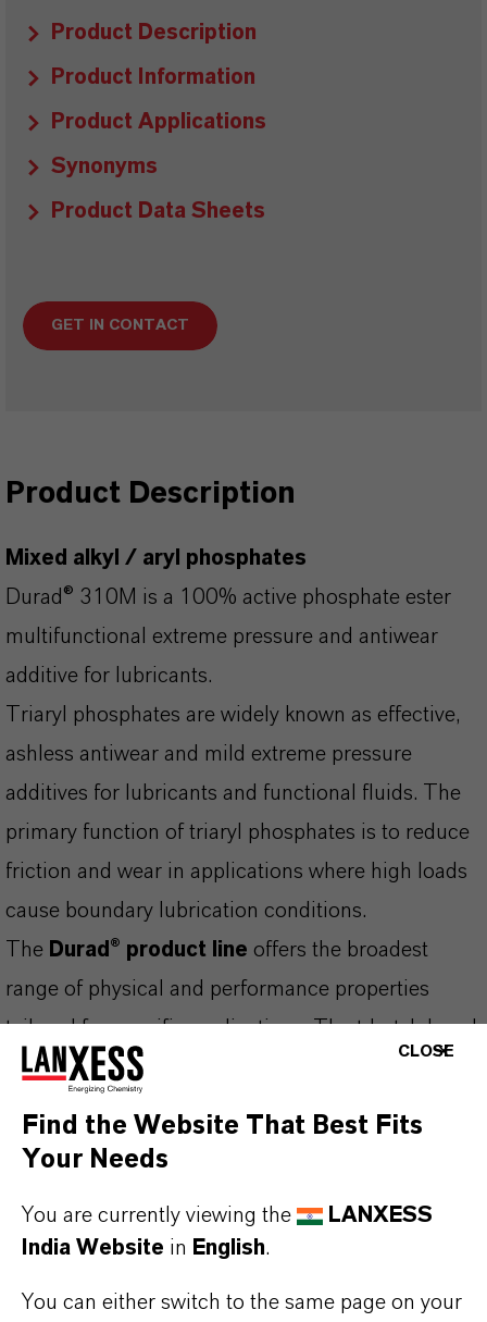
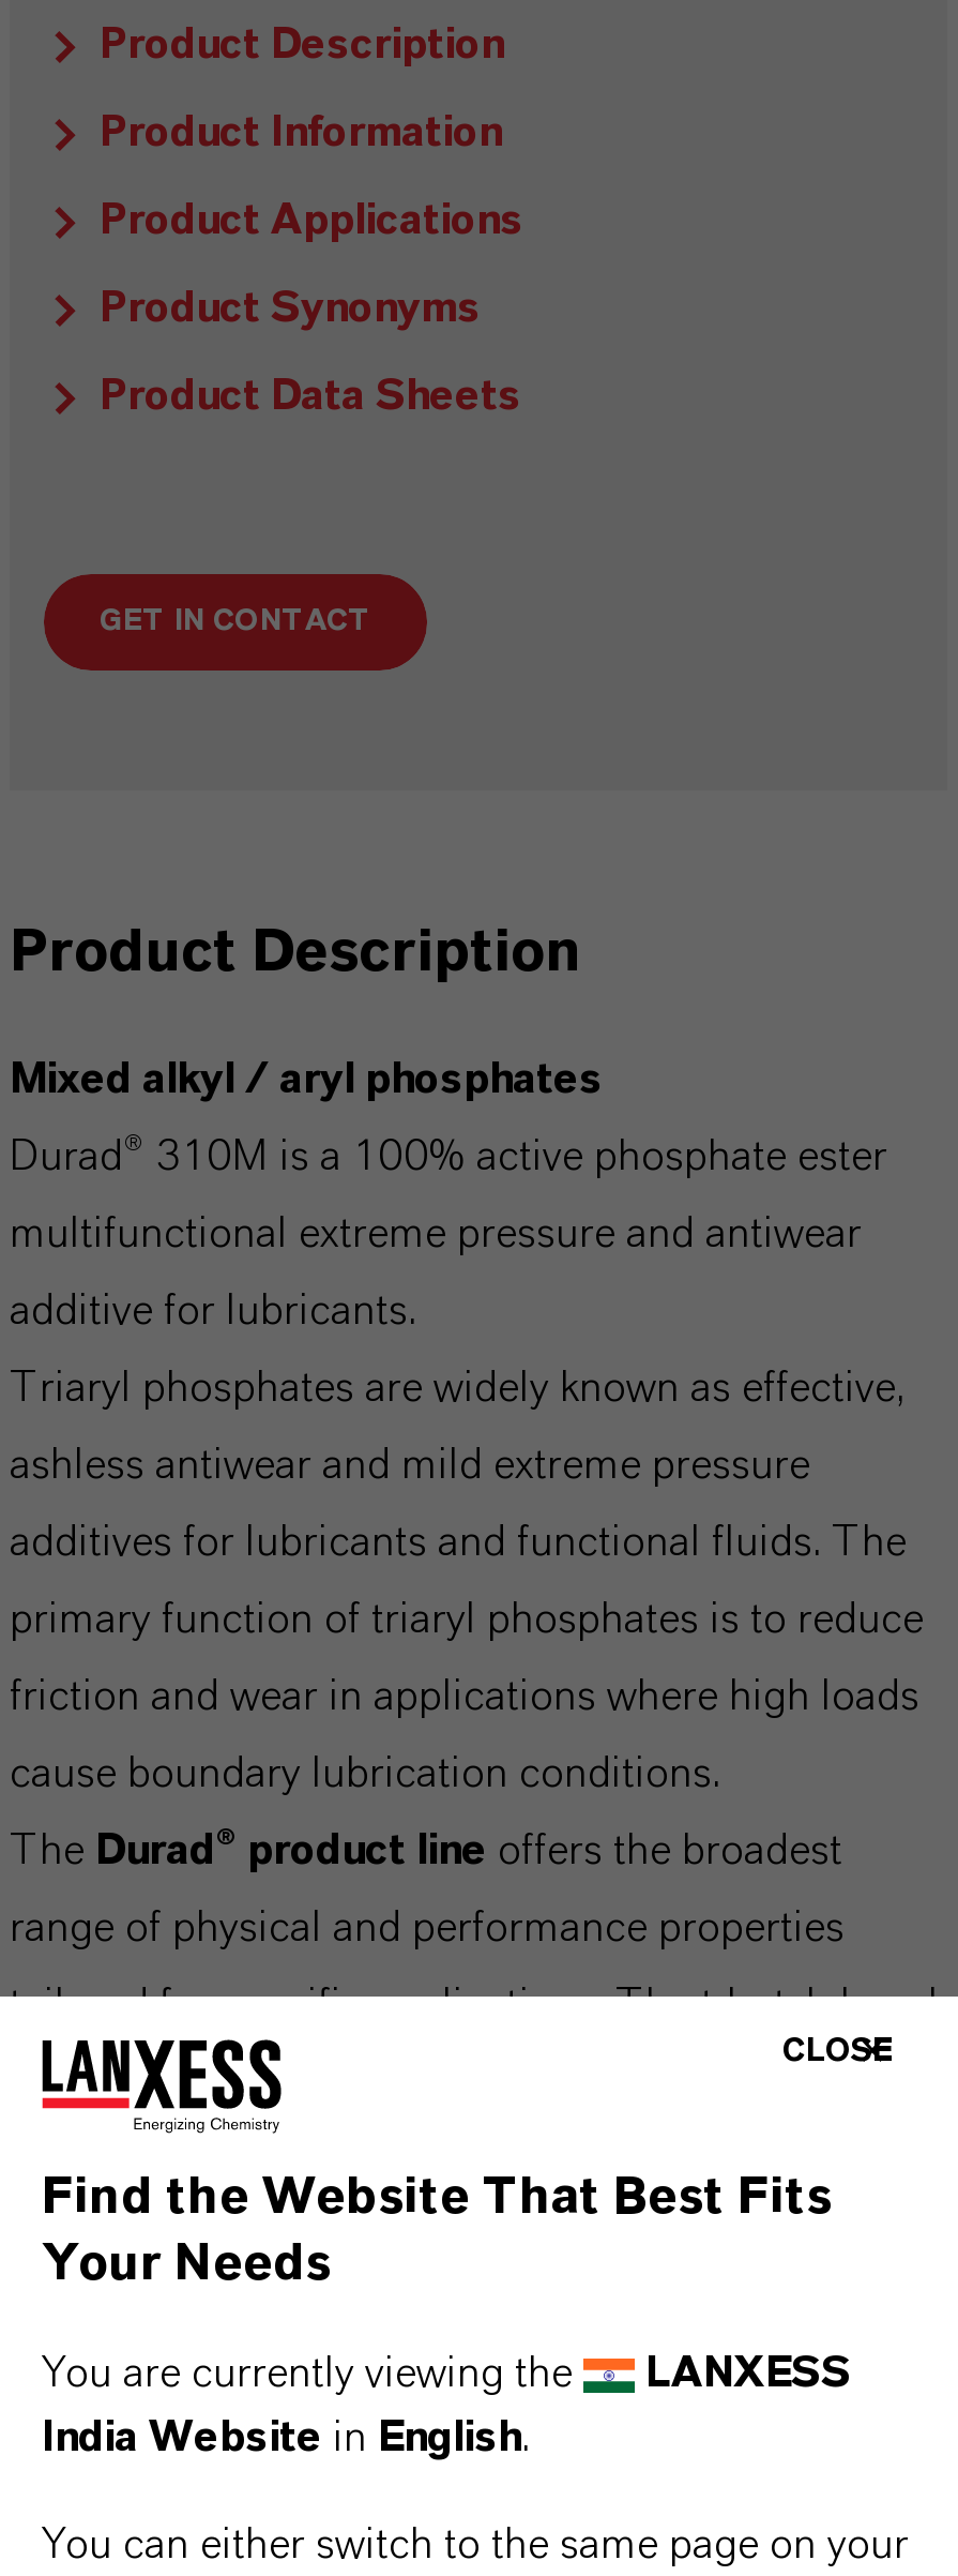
[51,156,158,178] Synonyms -> [100,287,481,330] Product Synonyms

